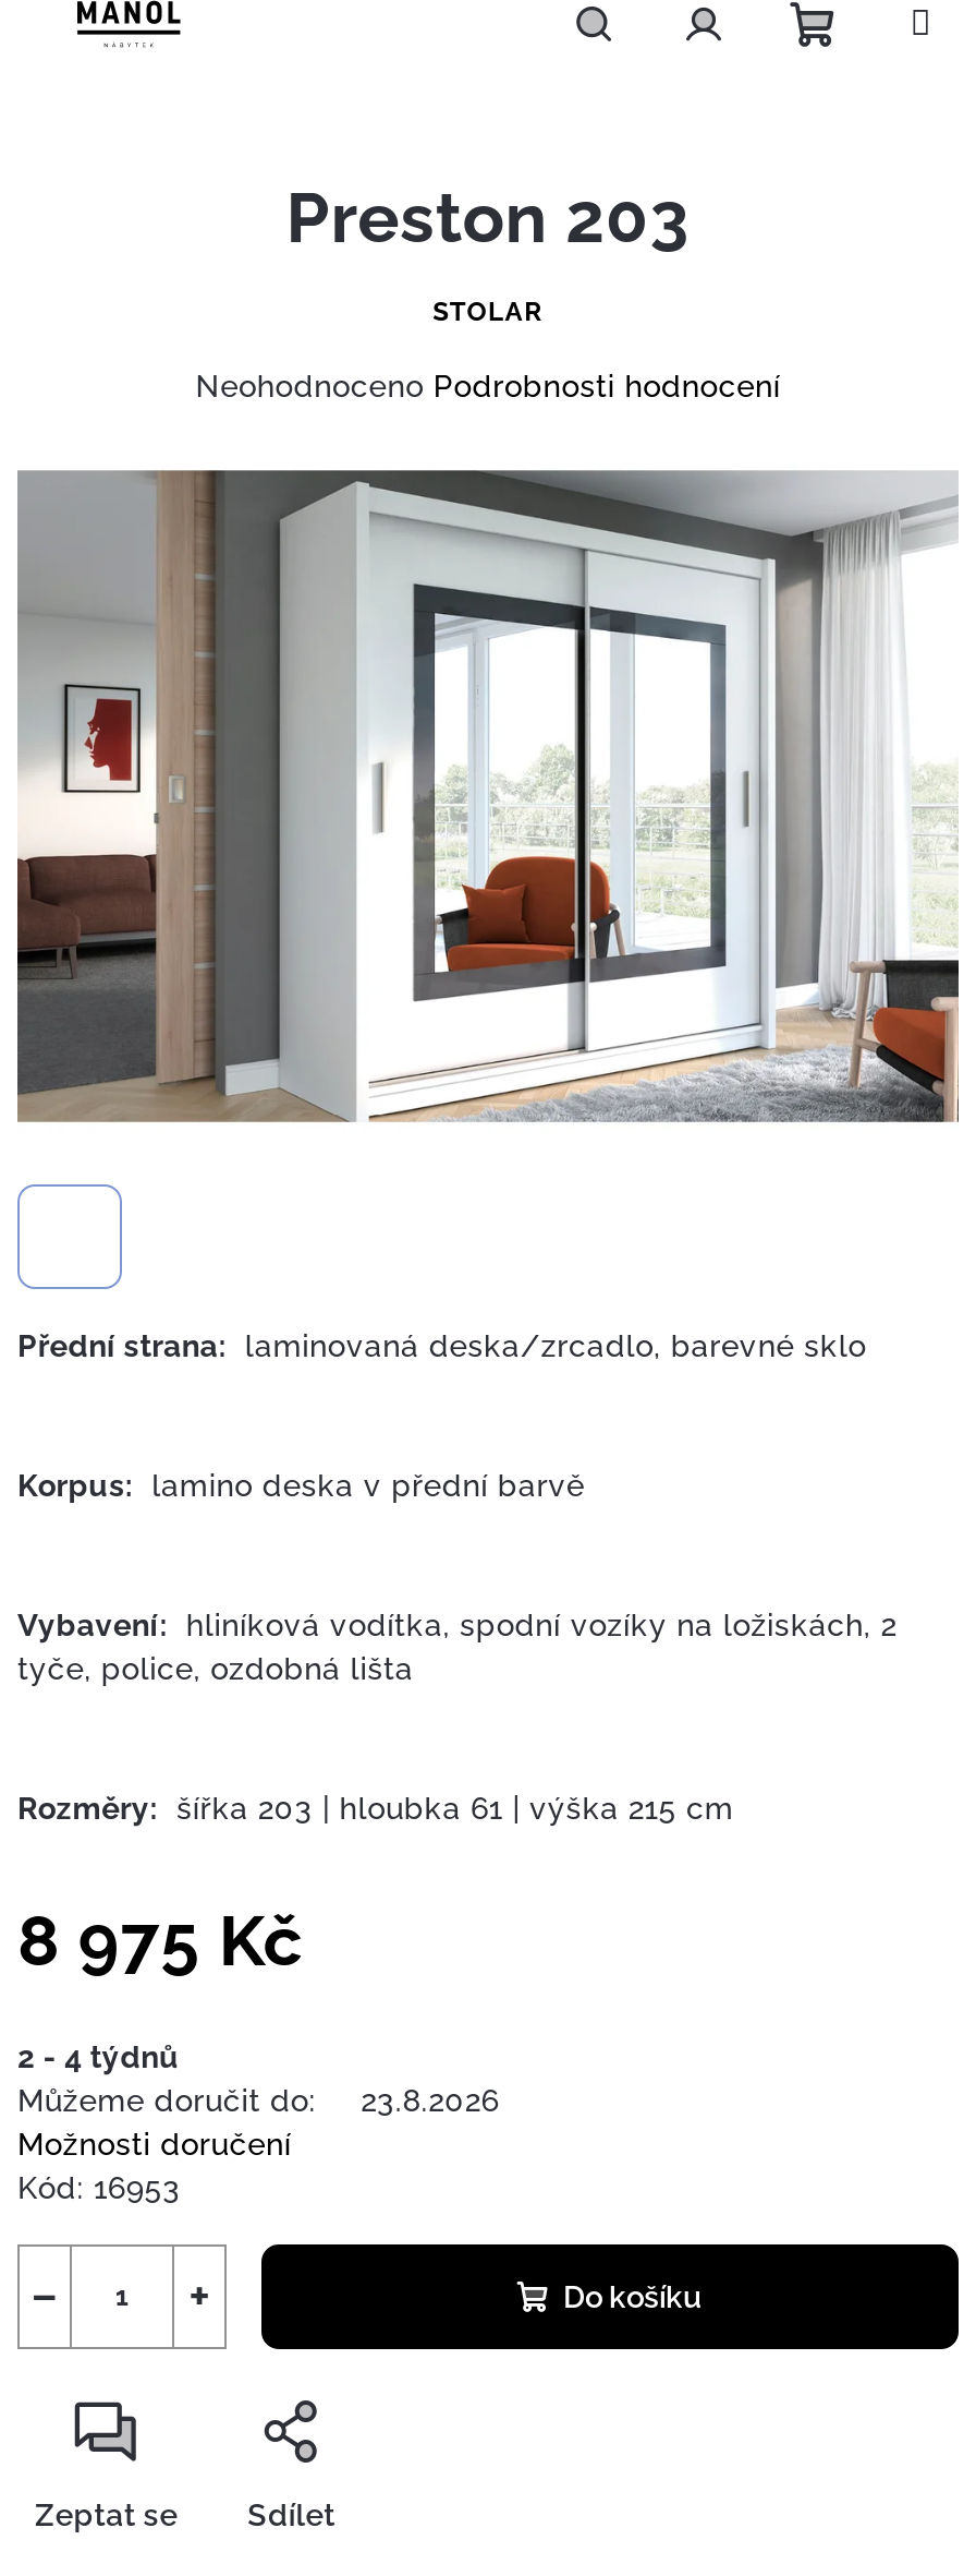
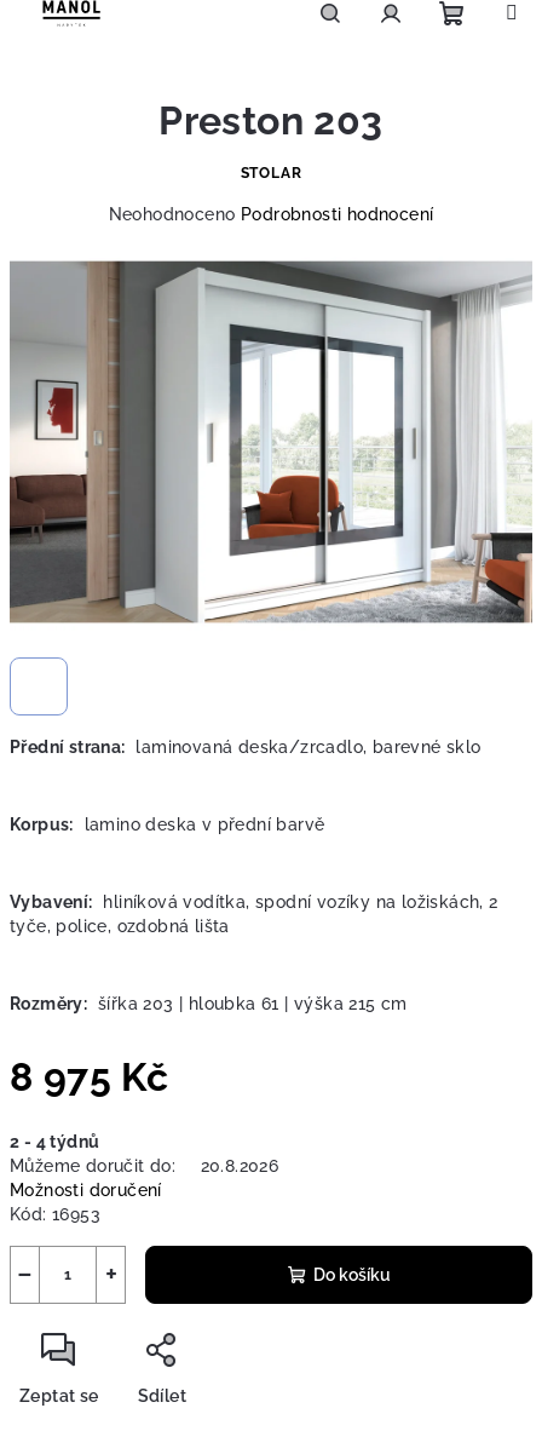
[17,2083,499,2118] Můžeme doručit do: 23.8.2026 -> [10,1156,279,1176] Můžeme doručit do: 20.8.2026

